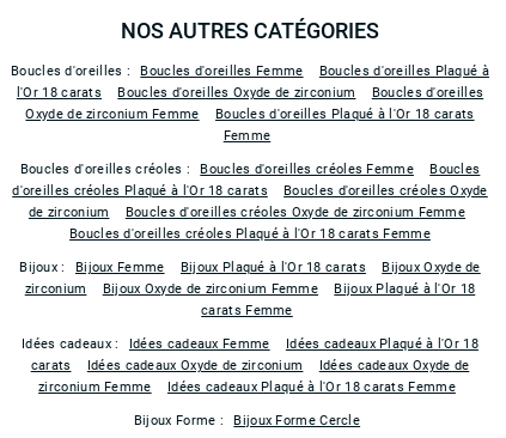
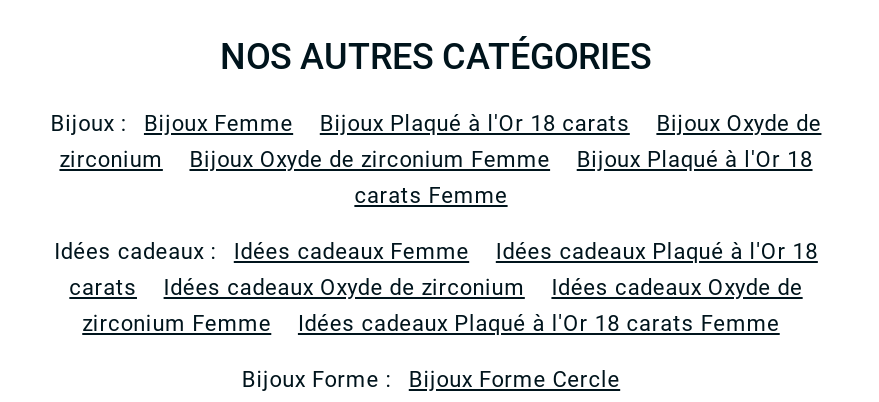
[11,63,489,242] Boucles d'oreilles : Boucles d'oreilles Femme | Boucles d'oreilles Plaqué à | l'Or 18 carats | Boucles d'oreilles Oxyde de zirconium | Boucles d'oreilles | Oxyde de zirconium Femme | Boucles d'oreilles Plaqué à l'Or 18 carats | Femme | Boucles d'oreilles créoles : Boucles d'oreilles créoles Femme | Boucles | d'oreilles créoles Plaqué à l'Or 18 carats | Boucles d'oreilles créoles Oxyde | de zirconium | Boucles d'oreilles créoles Oxyde de zirconium Femme | Boucles d'oreilles créoles Plaqué à l'Or 18 carats Femme -> none

